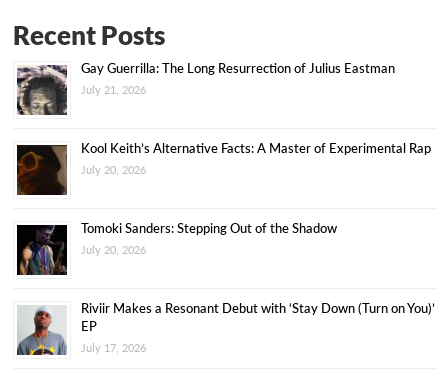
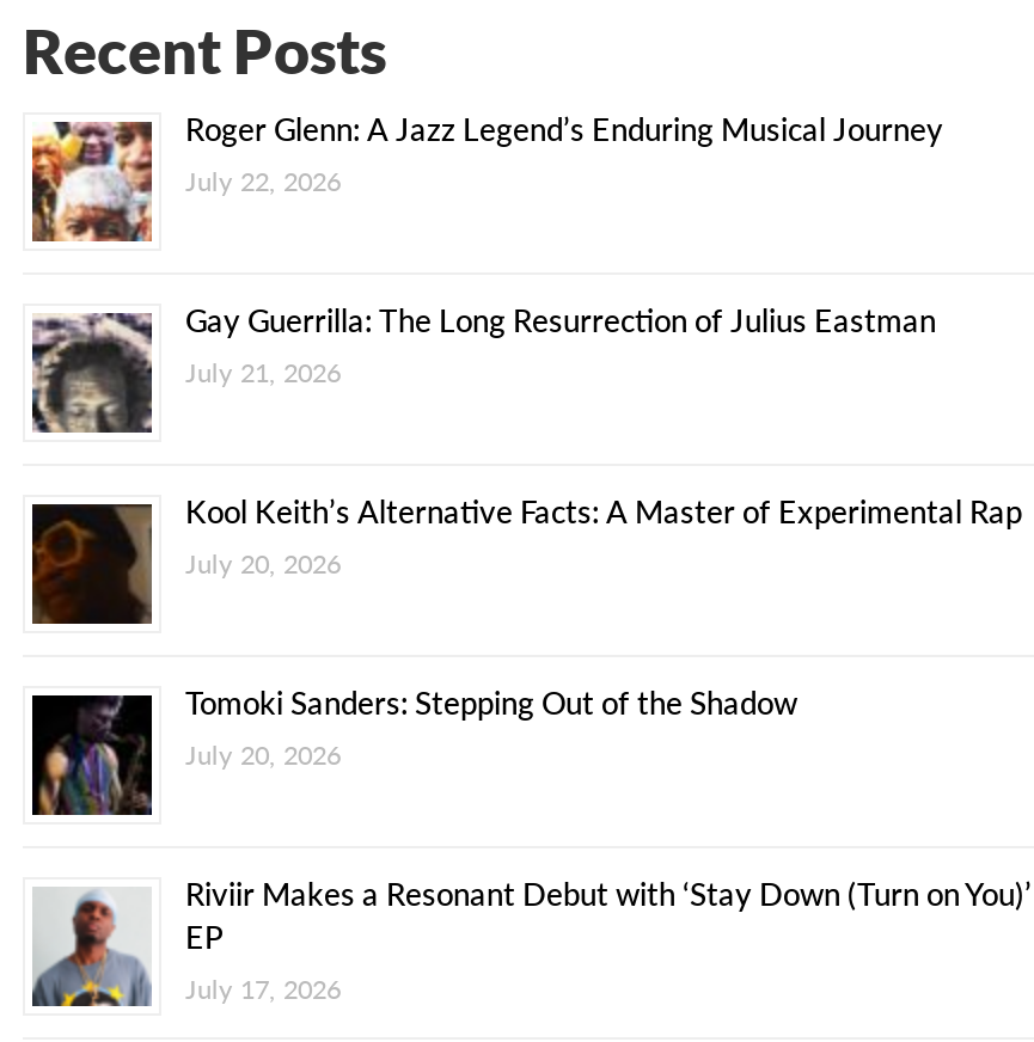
none -> [30,110,943,244] [image] | Roger Glenn: A Jazz Legend’s Enduring Musical Journey | July 22, 2026

